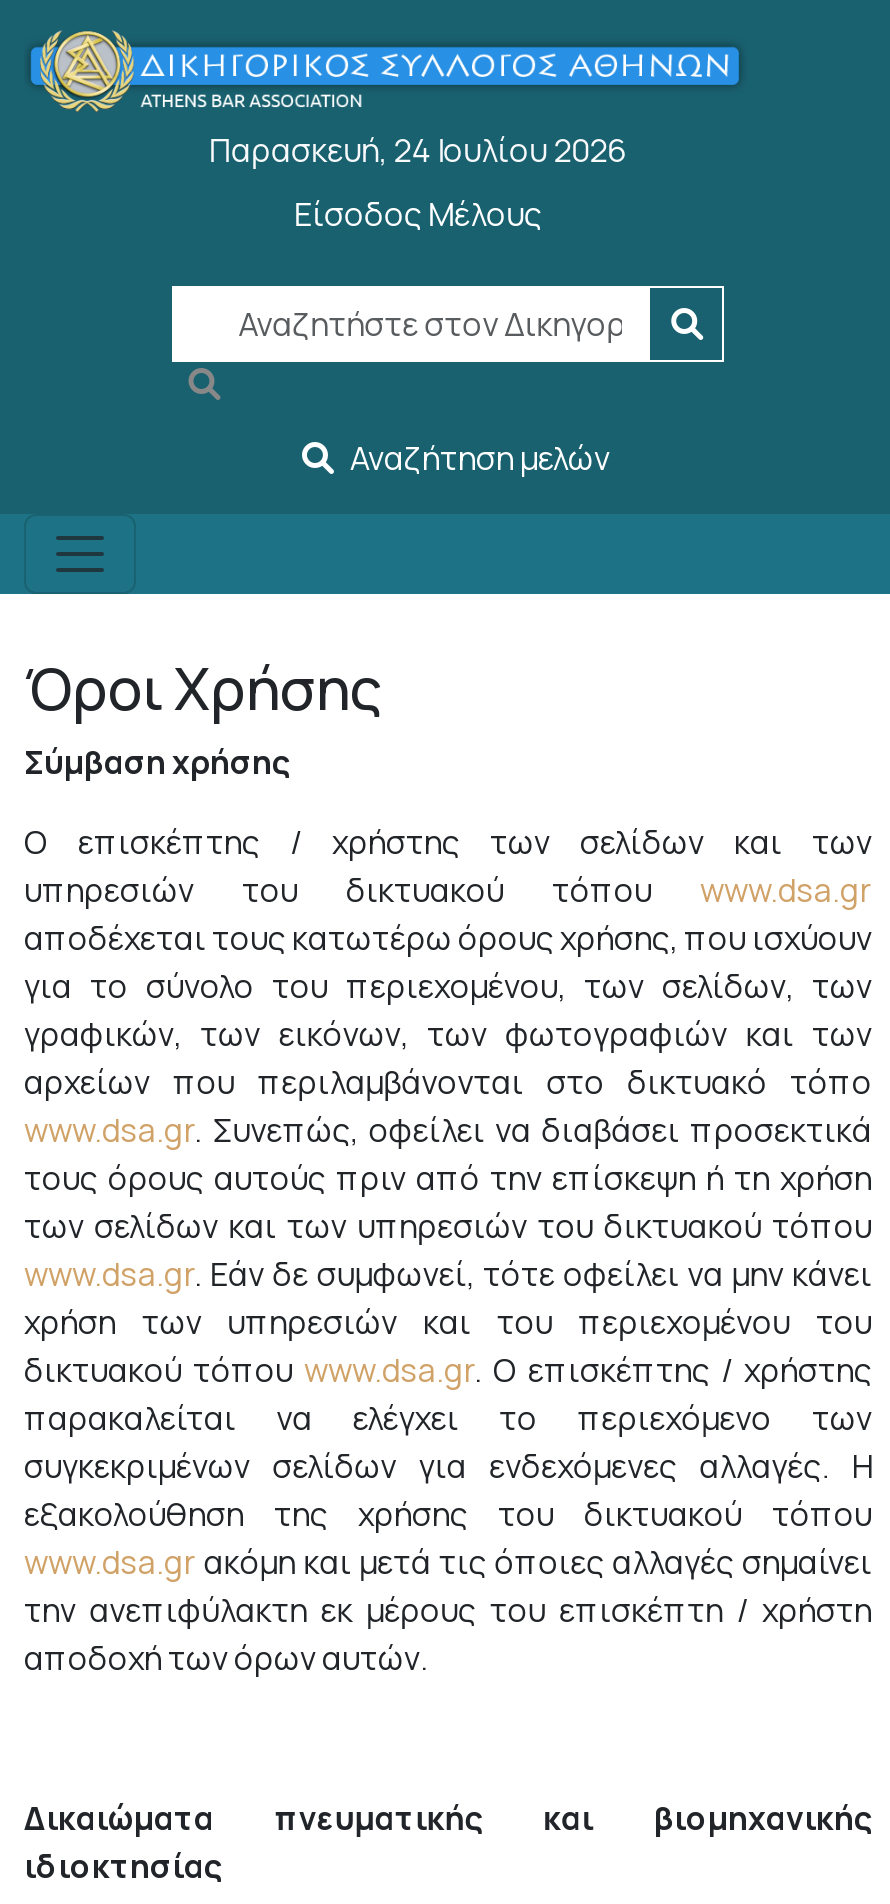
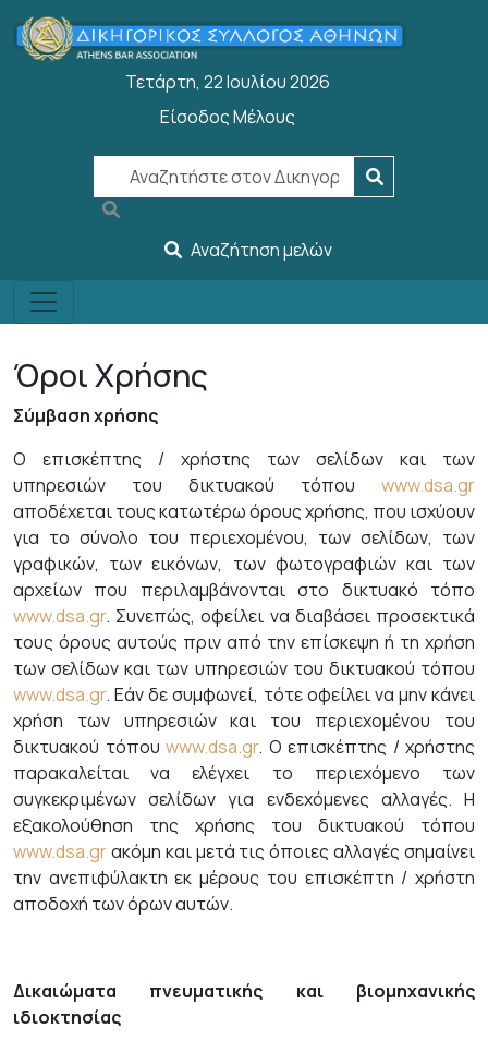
[209,128,627,172] Παρασκευή, 24 Ιουλίου 2026 -> [125,70,330,94] Τετάρτη, 22 Ιουλίου 2026

